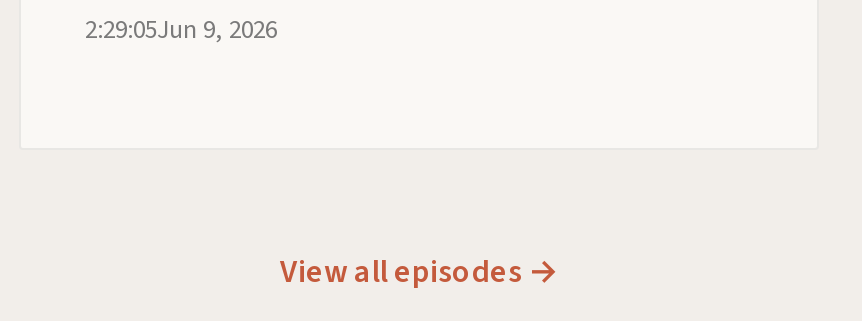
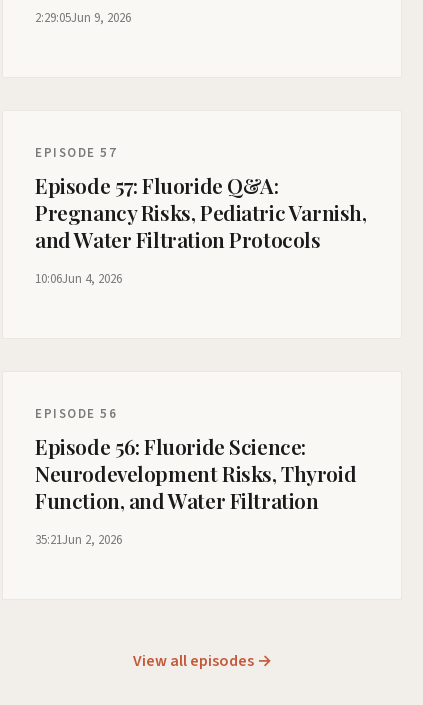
none -> [35,144,366,288] EPISODE 57 | Episode 57: Fluoride Q&A: | Pregnancy Risks, Pediatric Varnish, | and Water Filtration Protocols | 10:06Jun 4, 2026
none -> [35,405,356,549] EPISODE 56 | Episode 56: Fluoride Science: | Neurodevelopment Risks, Thyroid | Function, and Water Filtration | 35:21Jun 2, 2026

